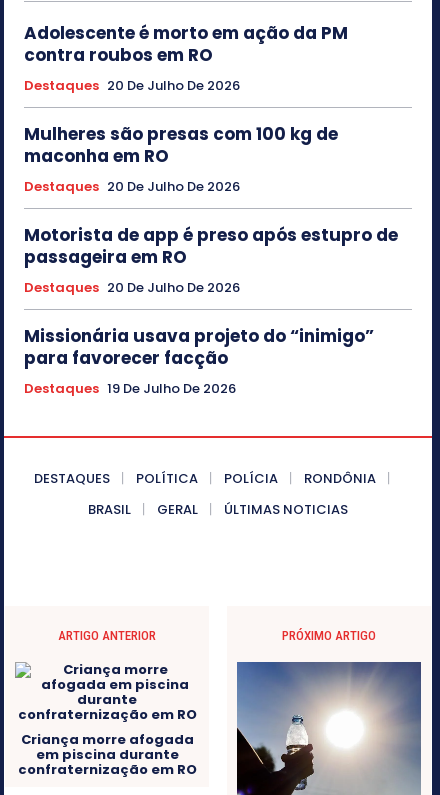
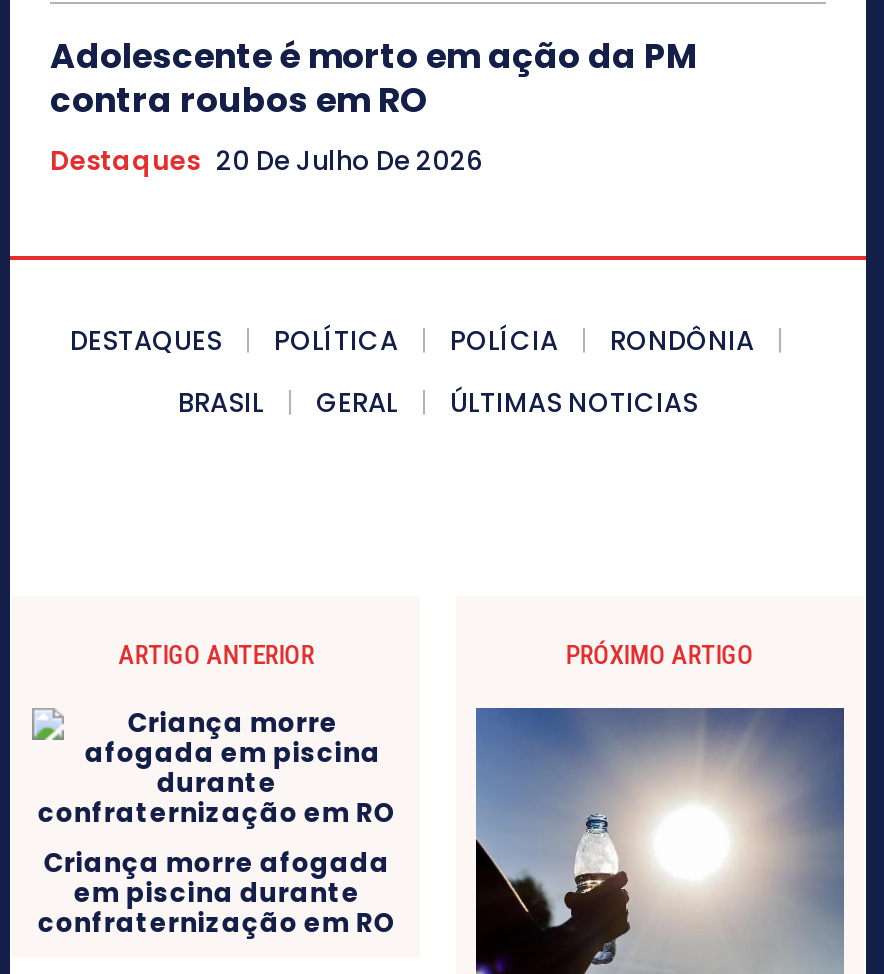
[24,121,398,397] Mulheres são presas com 100 kg de | maconha em RO | Destaques 20 De Julho De 2026 | Motorista de app é preso após estupro de | passageira em RO | Destaques 20 De Julho De 2026 | Missionária usava projeto do “inimigo” | para favorecer facção | Destaques 19 De Julho De 2026 -> none

